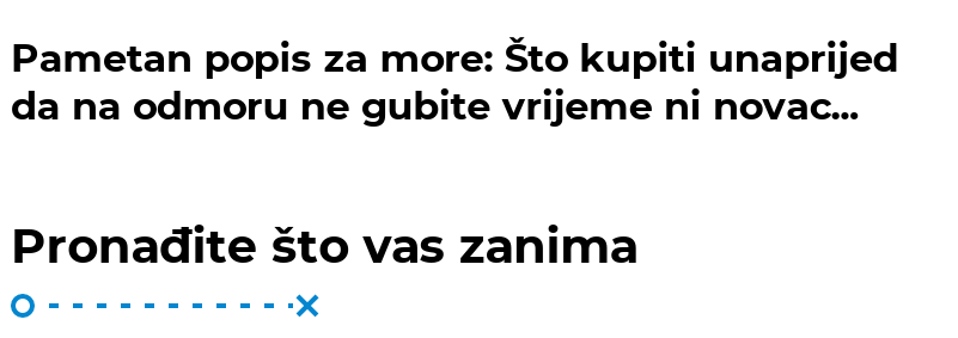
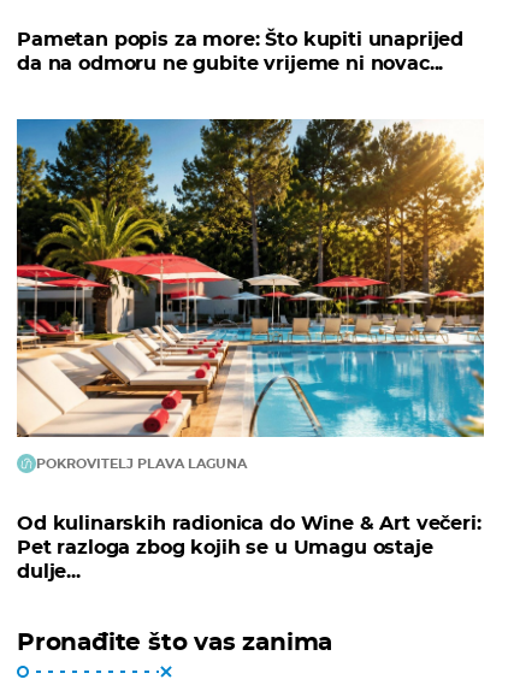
none -> [16,118,485,583] [image] | POKROVITELJ PLAVA LAGUNA | Od kulinarskih radionica do Wine & Art večeri: | Pet razloga zbog kojih se u Umagu ostaje | dulje...

